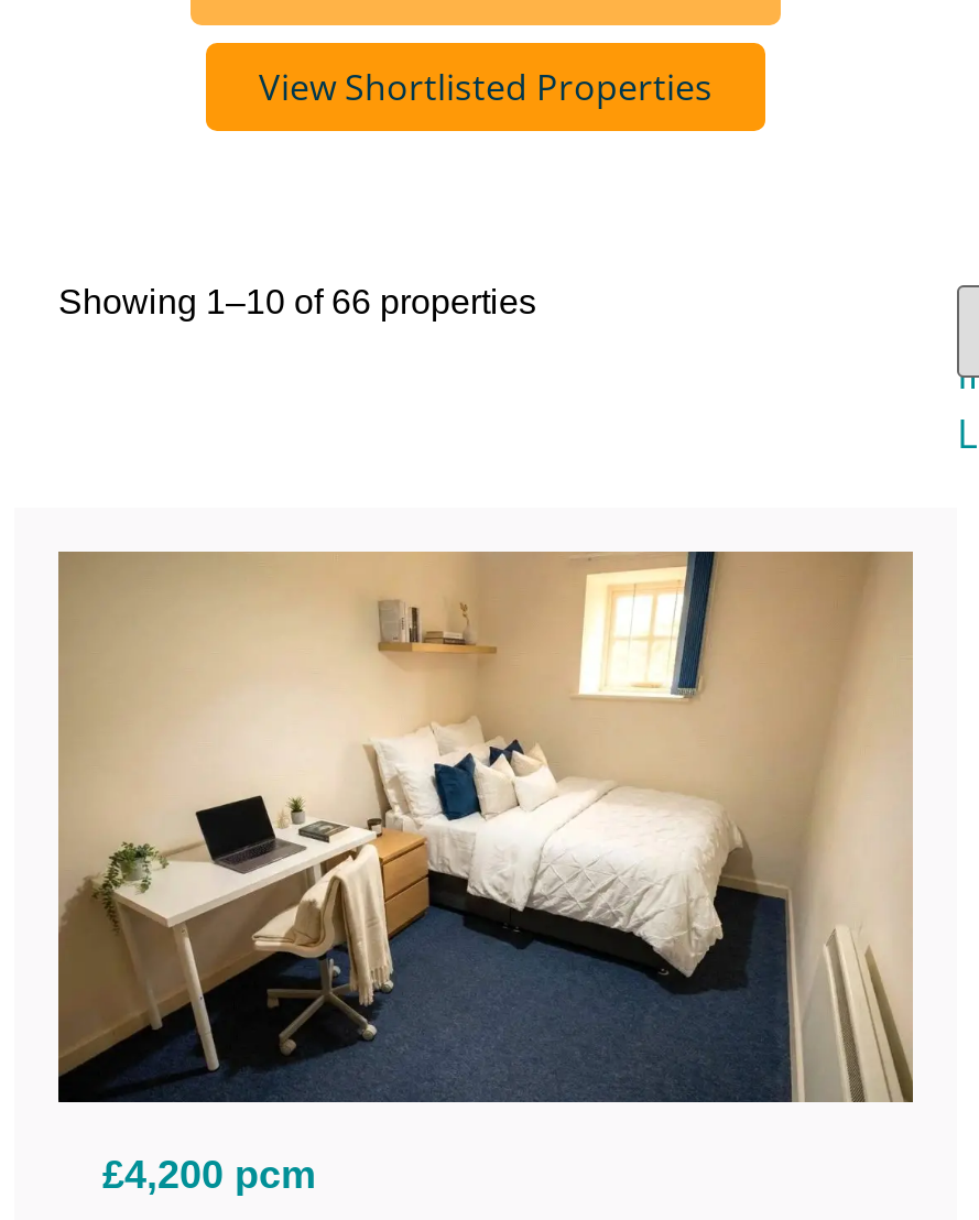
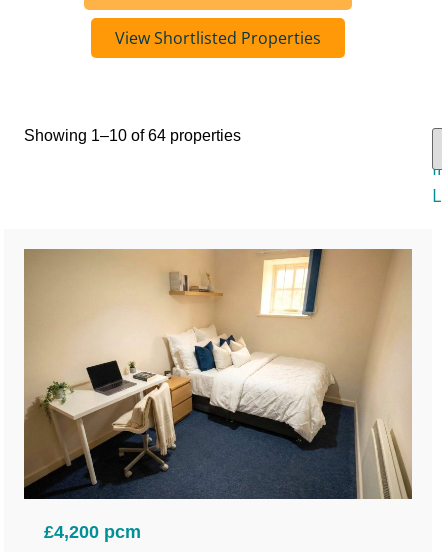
[58,284,536,321] Showing 1–10 of 66 properties -> [24,127,241,144] Showing 1–10 of 64 properties

